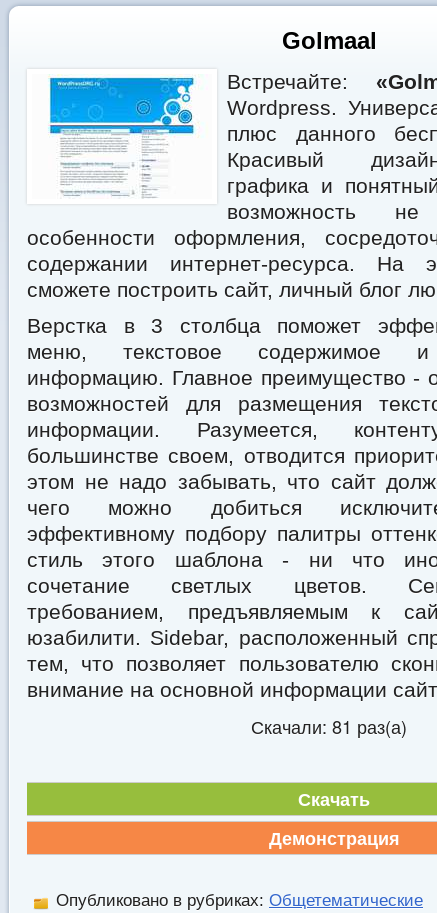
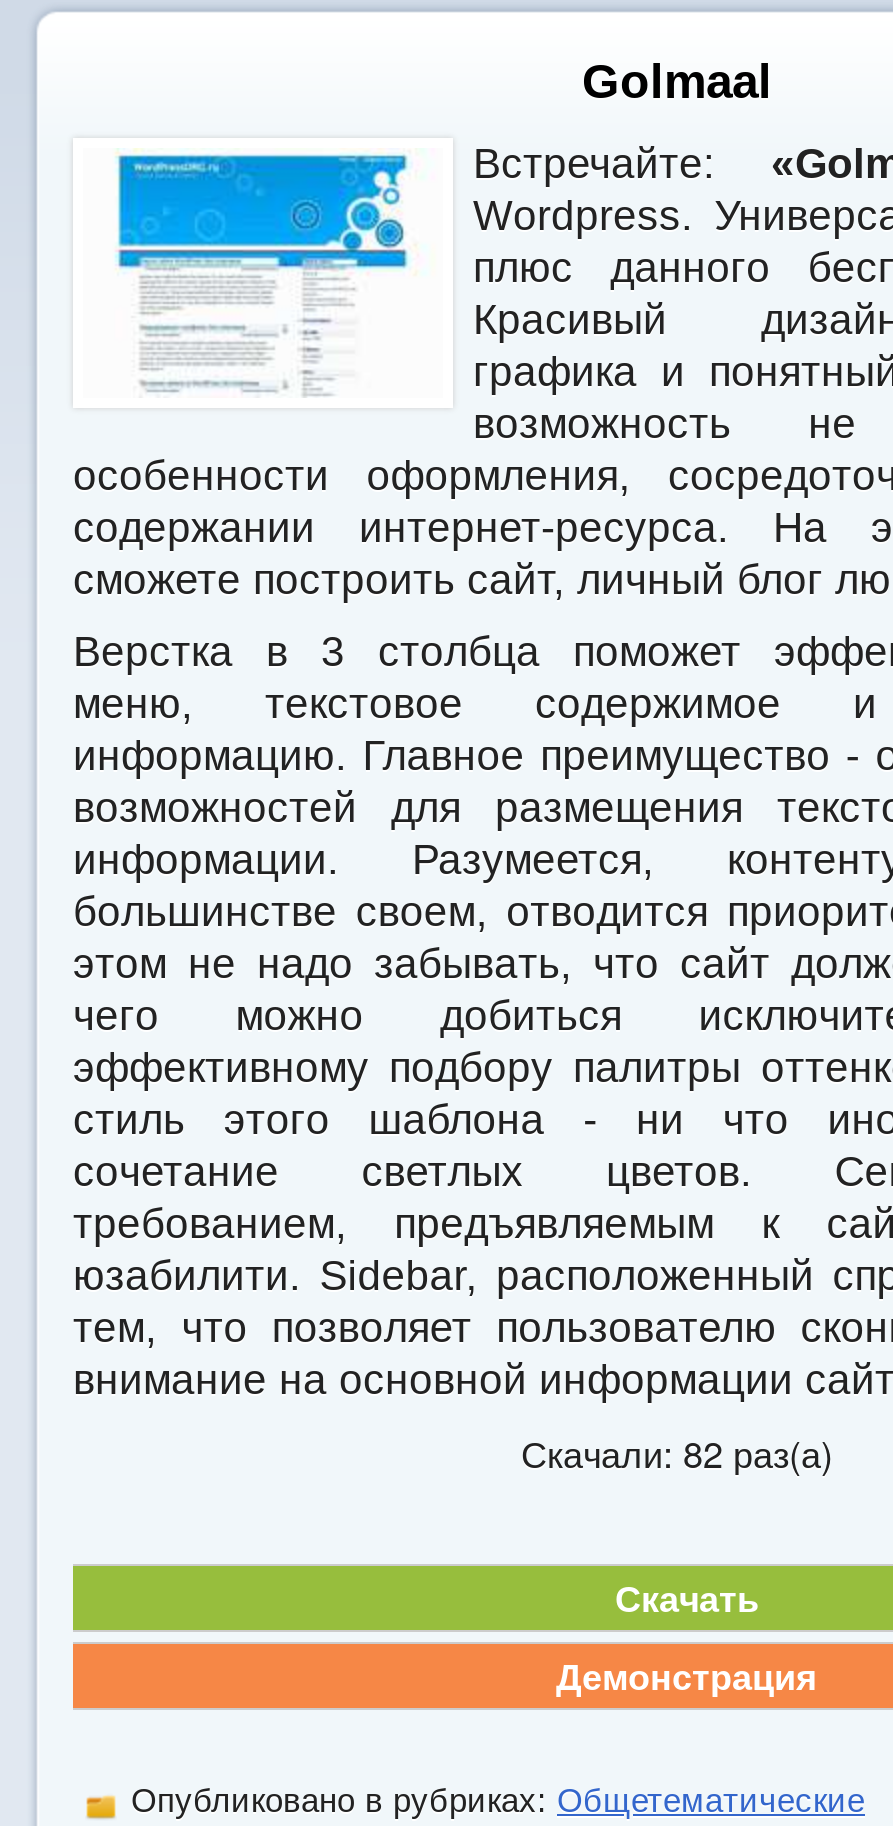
[251,713,407,739] Скачали: 81 раз(а) -> [521,1426,833,1478] Скачали: 82 раз(а)

